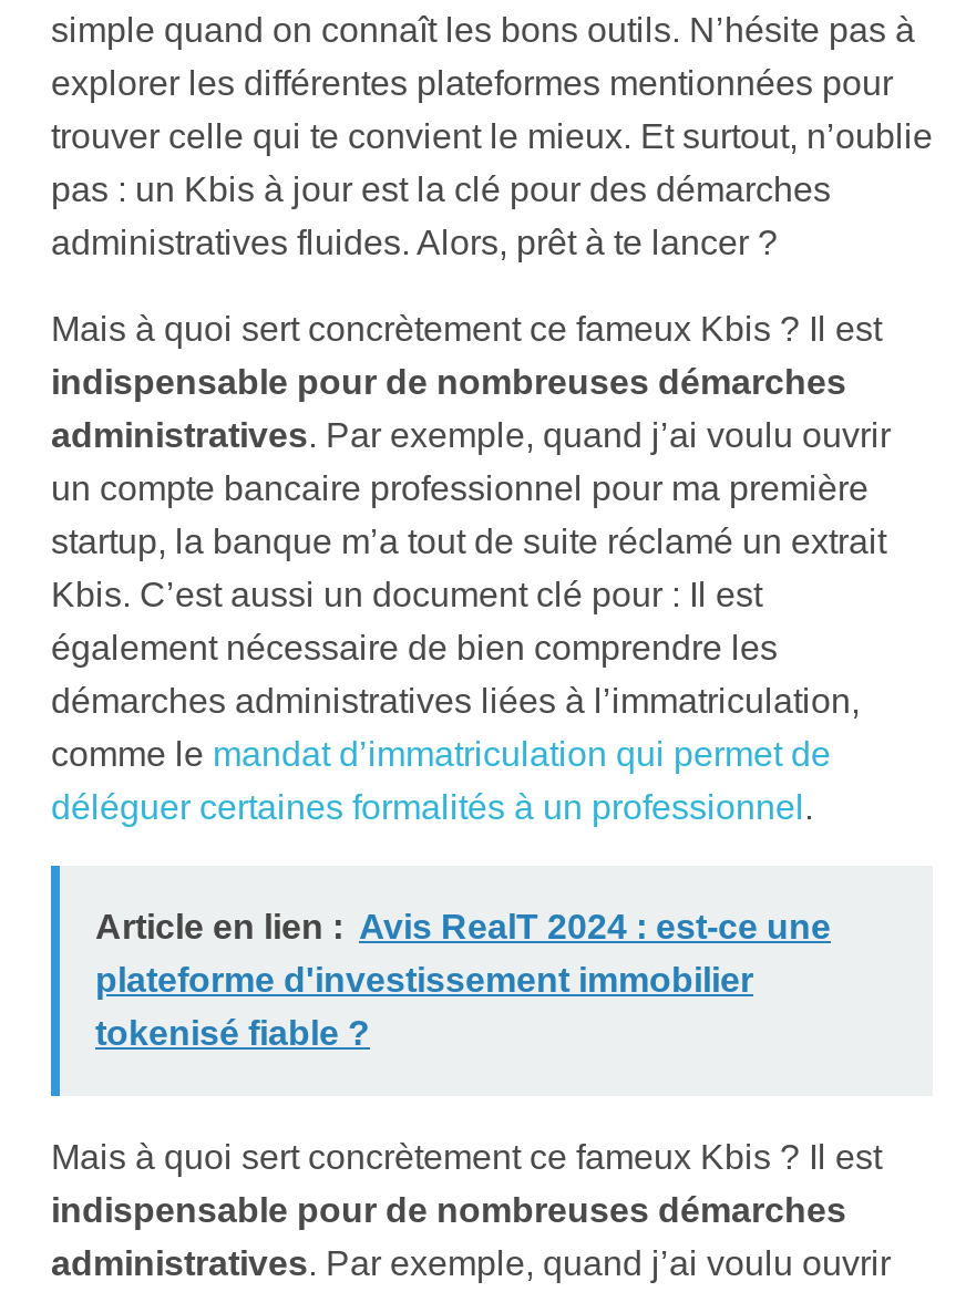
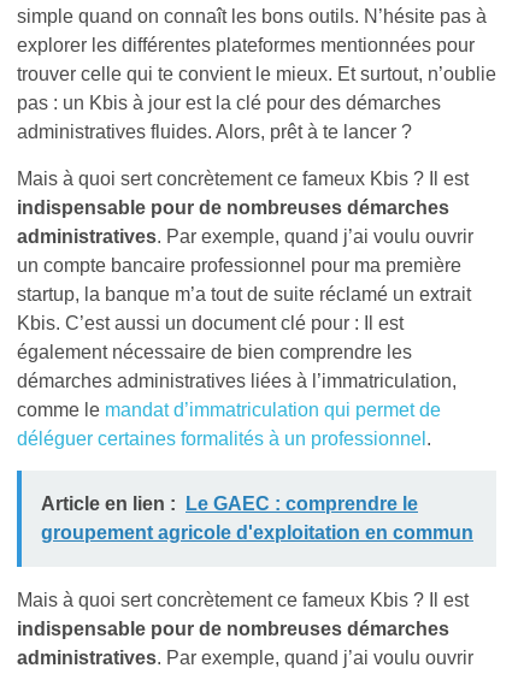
[95,908,831,1052] Article en lien : Avis RealT 2024 : est-ce une | plateforme d'investissement immobilier | tokenisé fiable ? -> [41,494,473,543] Article en lien : Le GAEC : comprendre le | groupement agricole d'exploitation en commun

